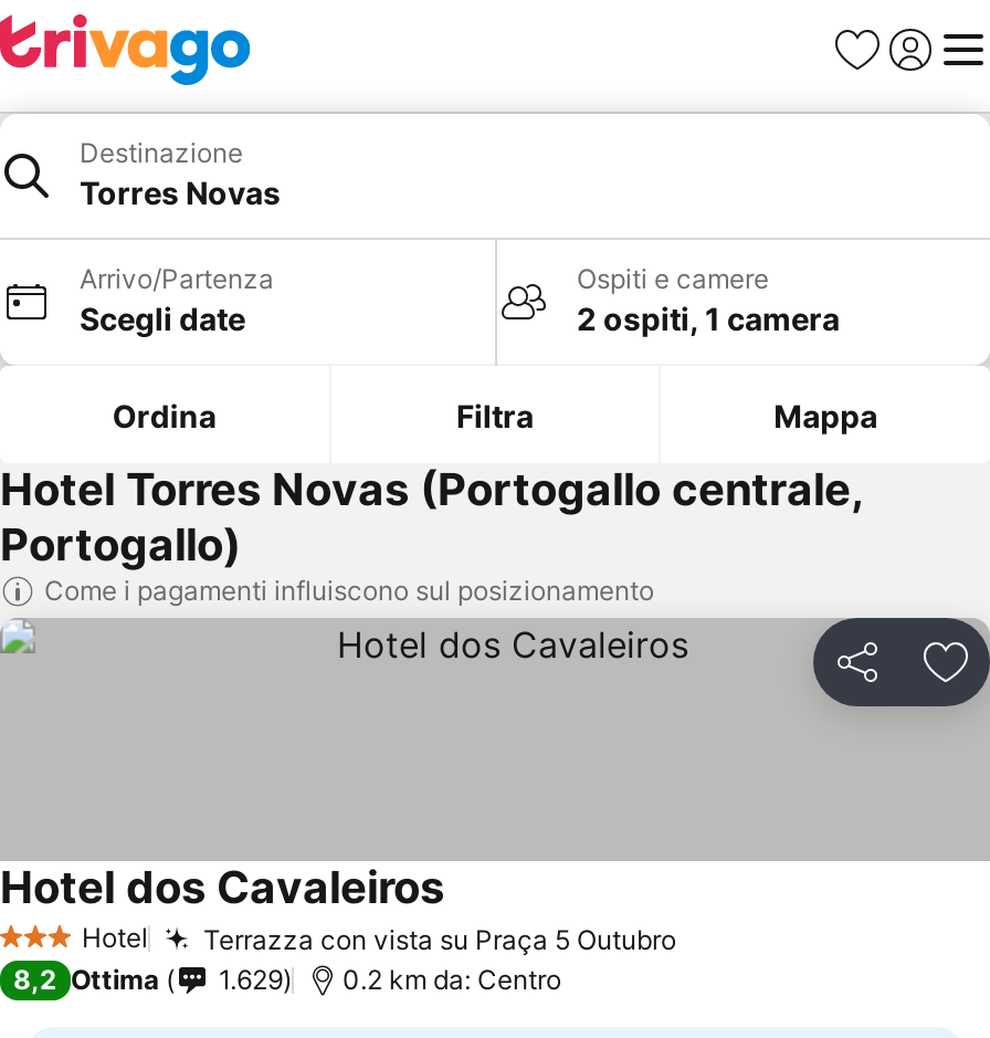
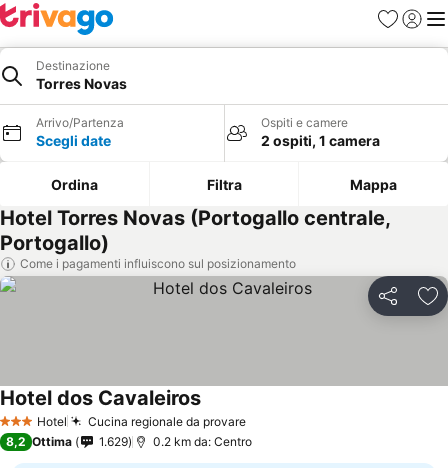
[203,922,676,955] Terrazza con vista su Praça 5 Outubro -> [88,413,246,428] Cucina regionale da provare

